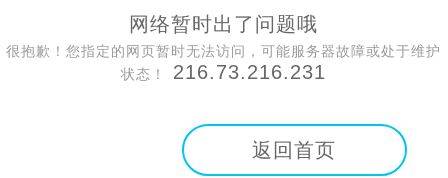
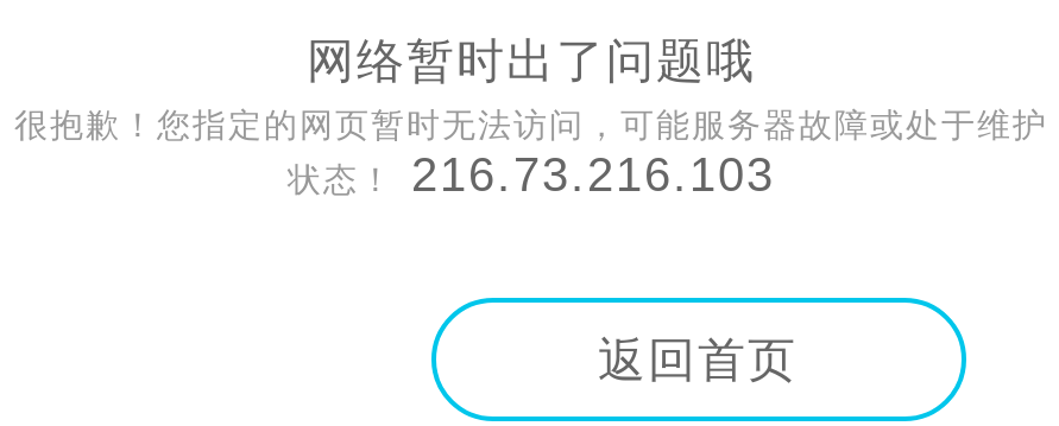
[121,61,326,83] 状态！216.73.216.231 -> [288,148,775,201] 状态！216.73.216.103

